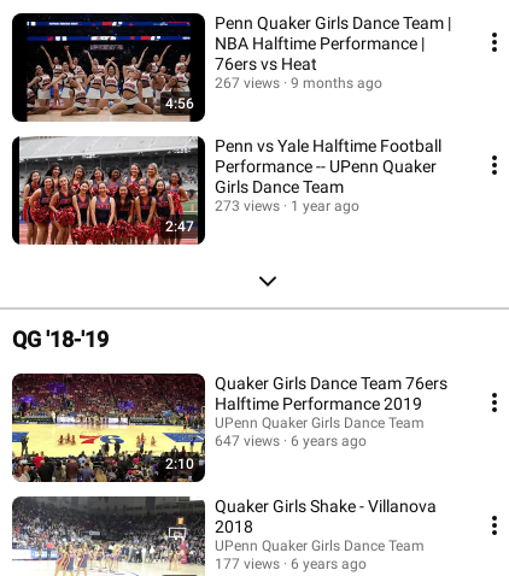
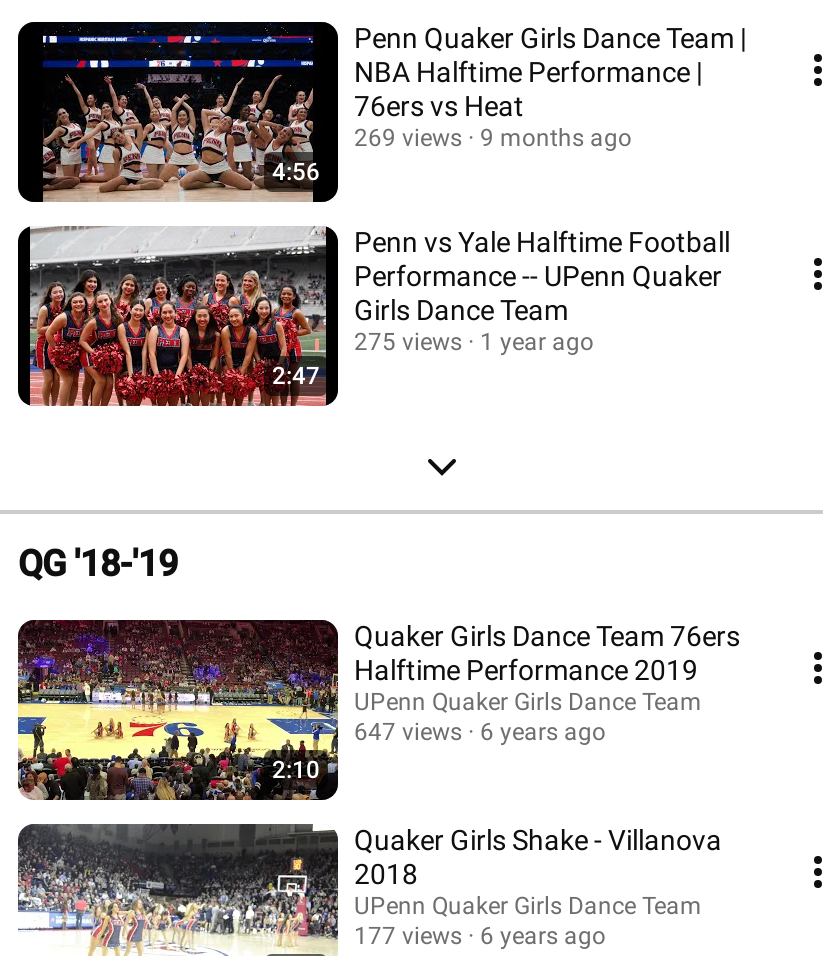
[215,74,382,91] 267 views 9 months ago -> [354,123,632,151] 269 views 9 months ago
[215,197,359,214] 273 views 1 year ago -> [354,327,594,355] 275 views 1 year ago

